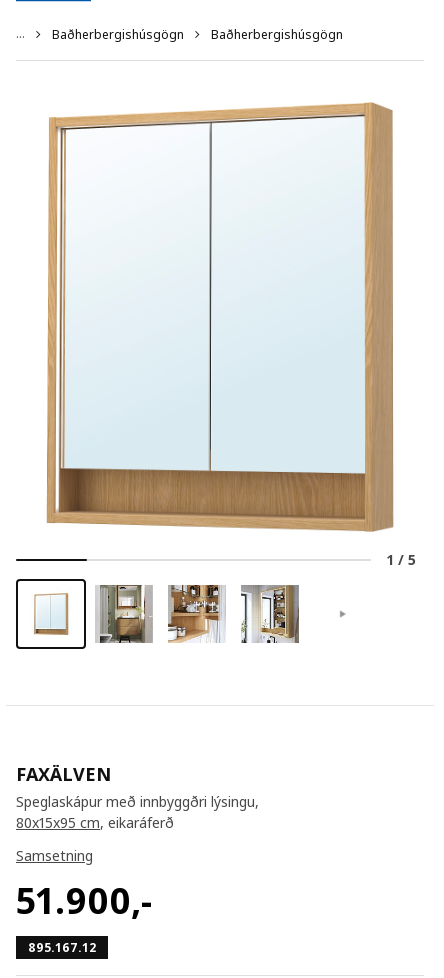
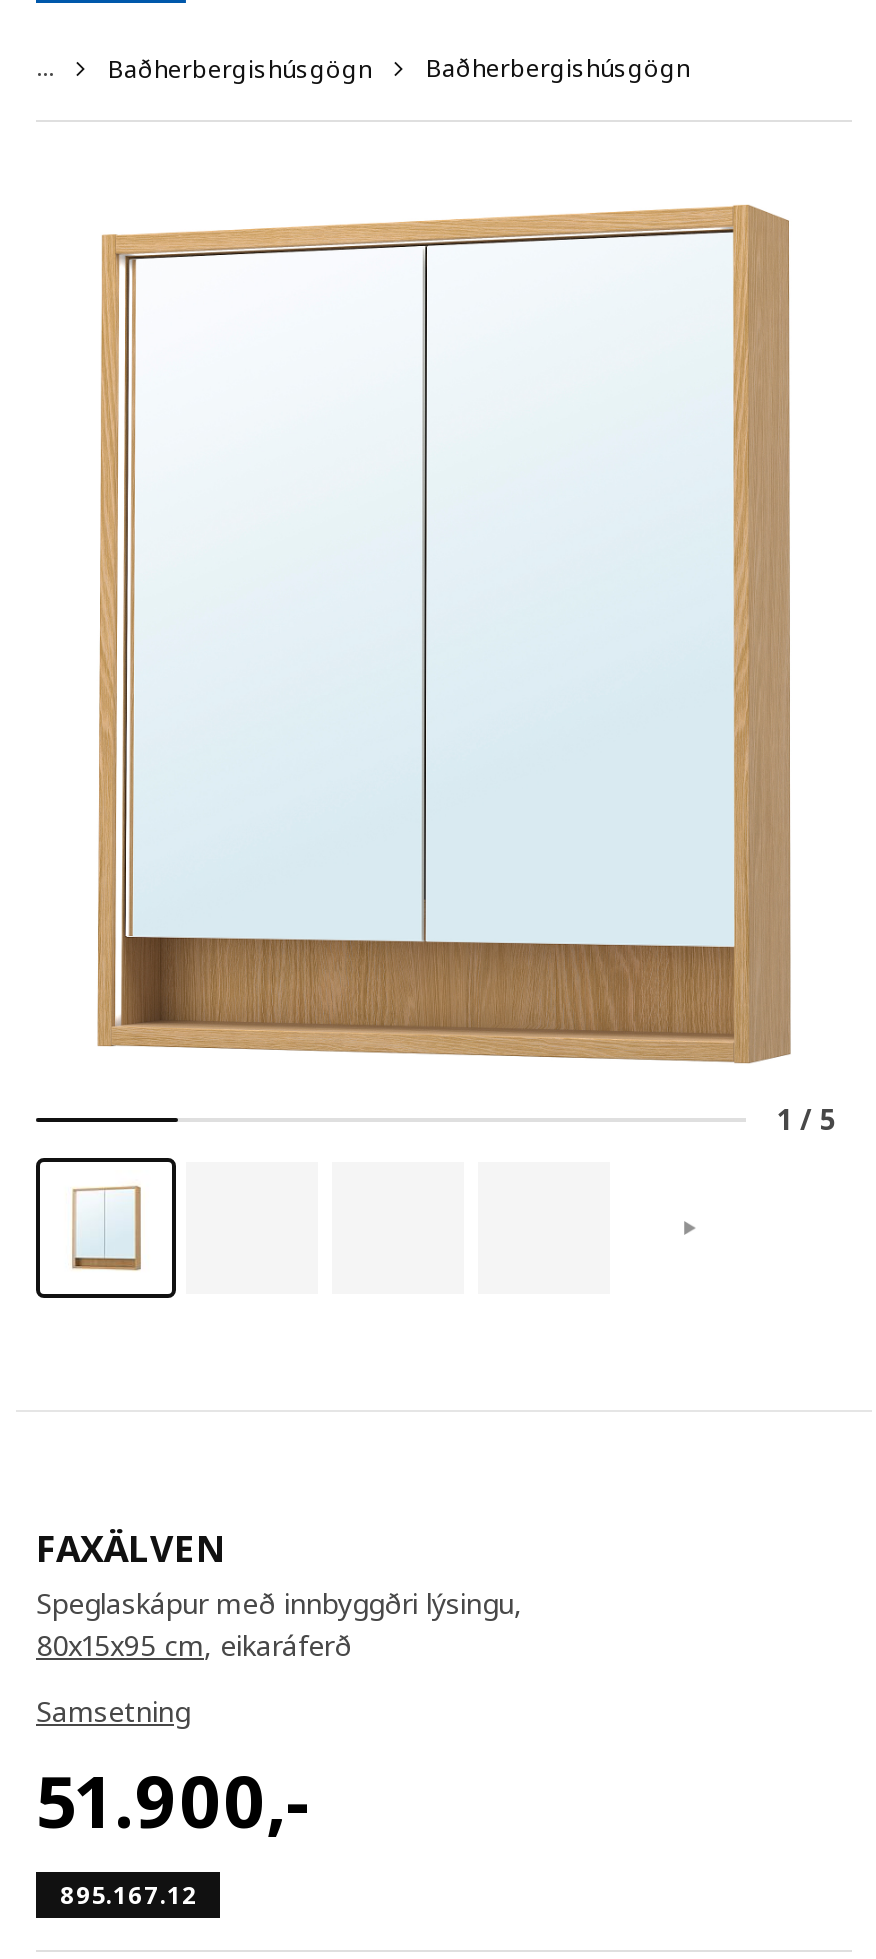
[95,584,153,644] [image] -> none
[167,584,226,643] [image] -> none
[240,584,300,644] [image] -> none

